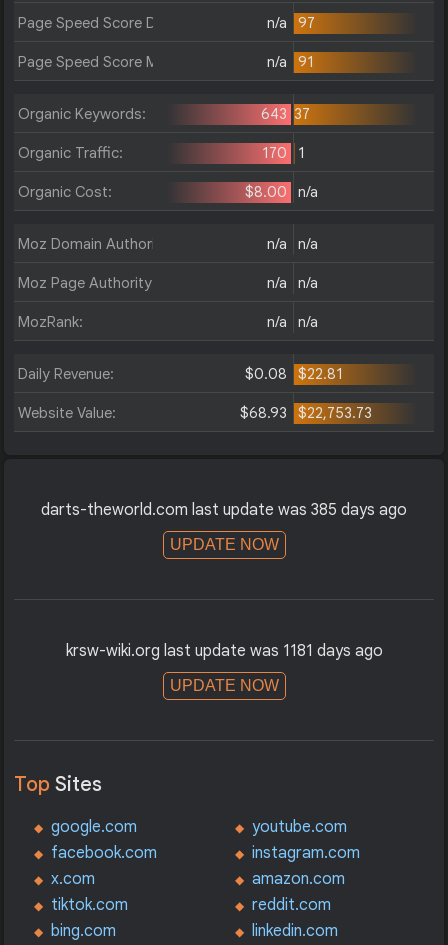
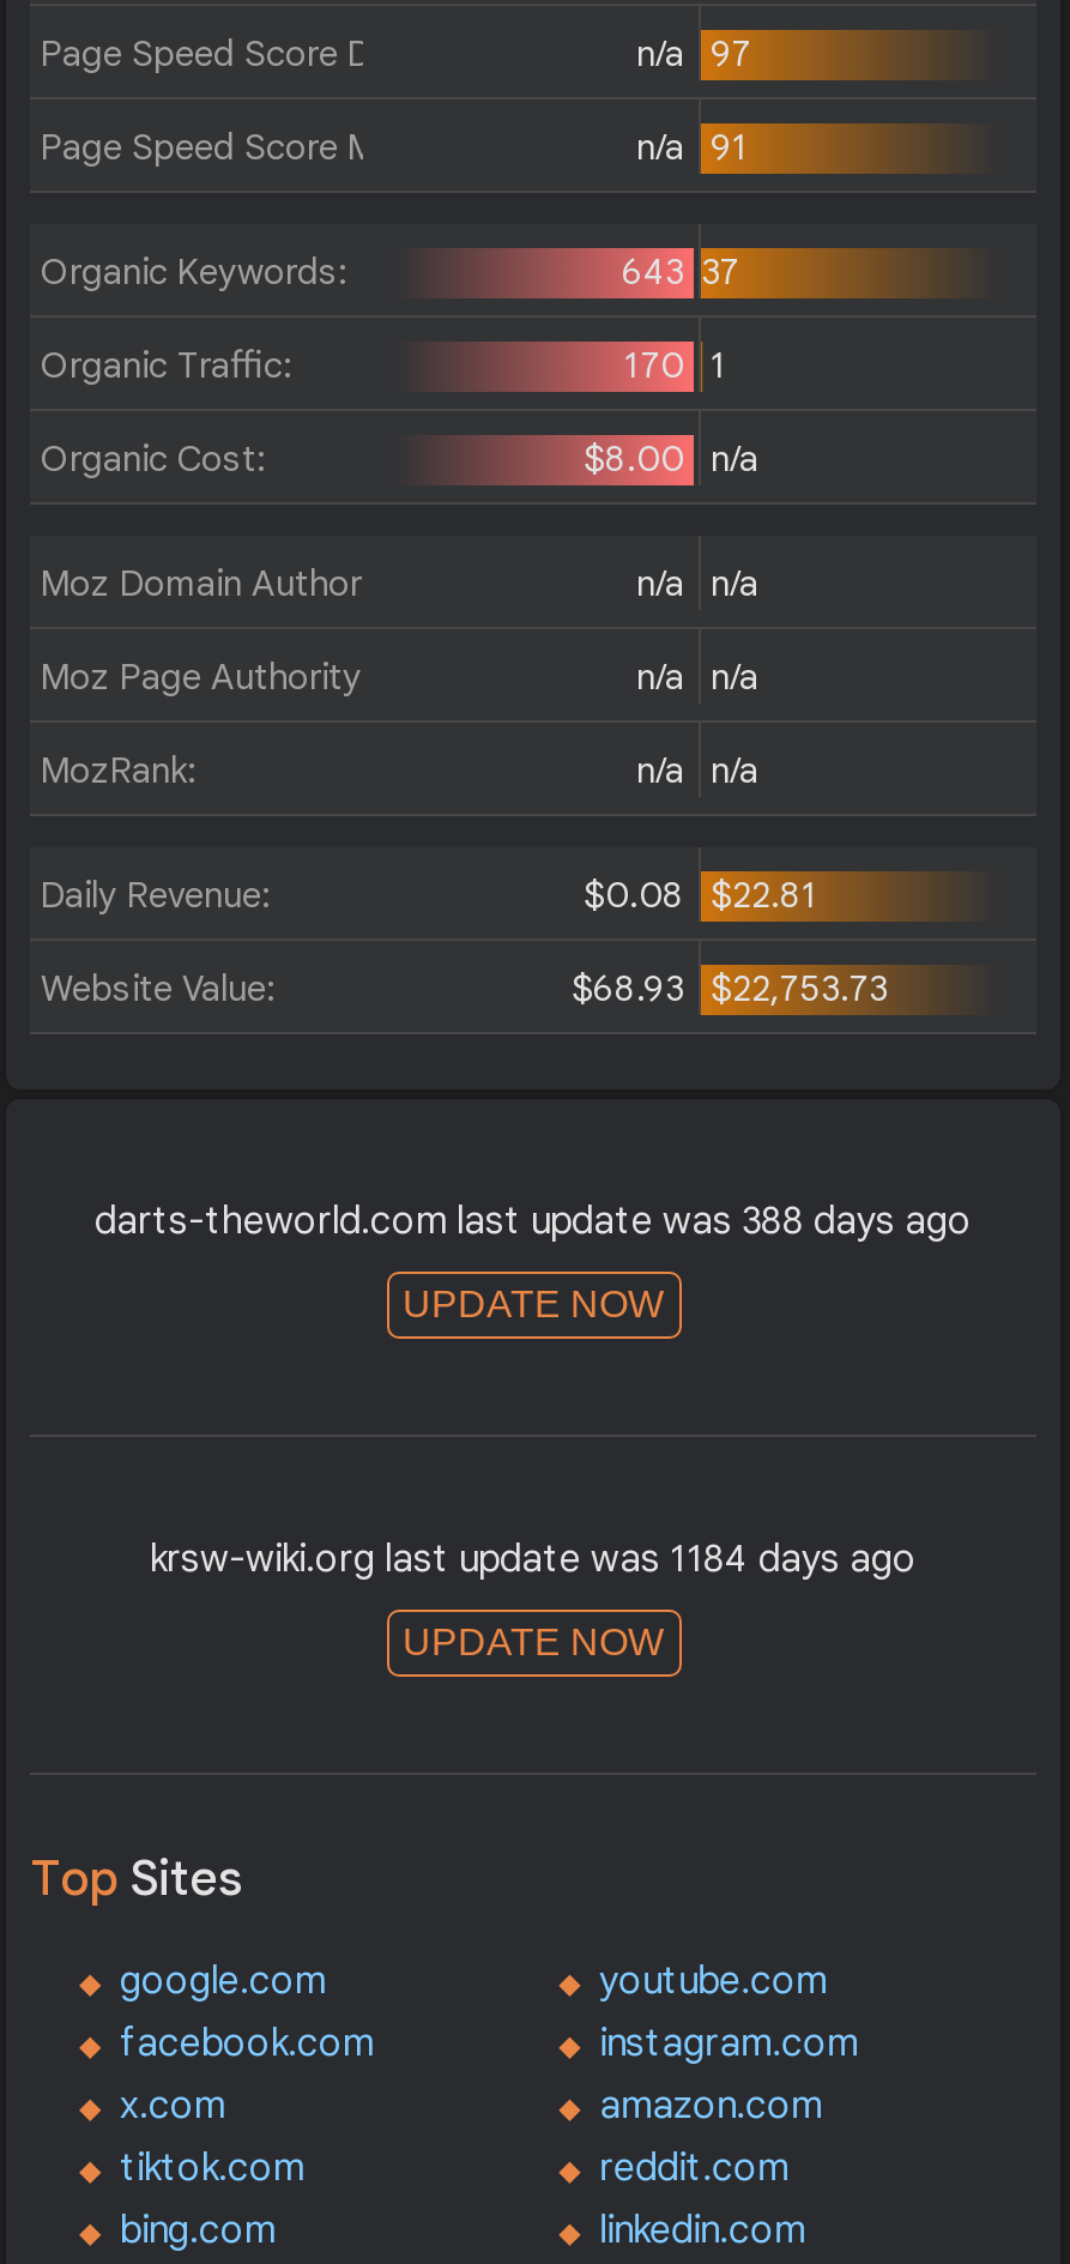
[41,500,407,520] darts-theworld.com last update was 385 days ago -> [95,1197,972,1245] darts-theworld.com last update was 388 days ago
[65,641,382,661] krsw-wiki.org last update was 1181 days ago -> [150,1535,917,1583] krsw-wiki.org last update was 1184 days ago

